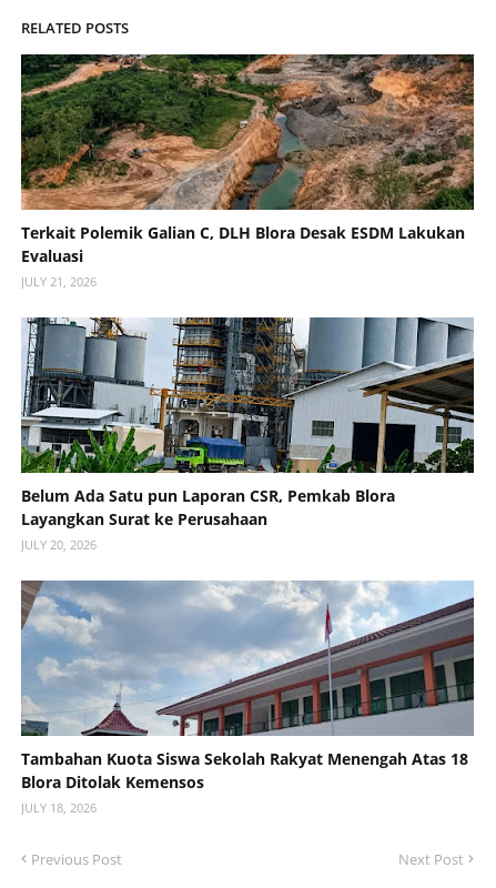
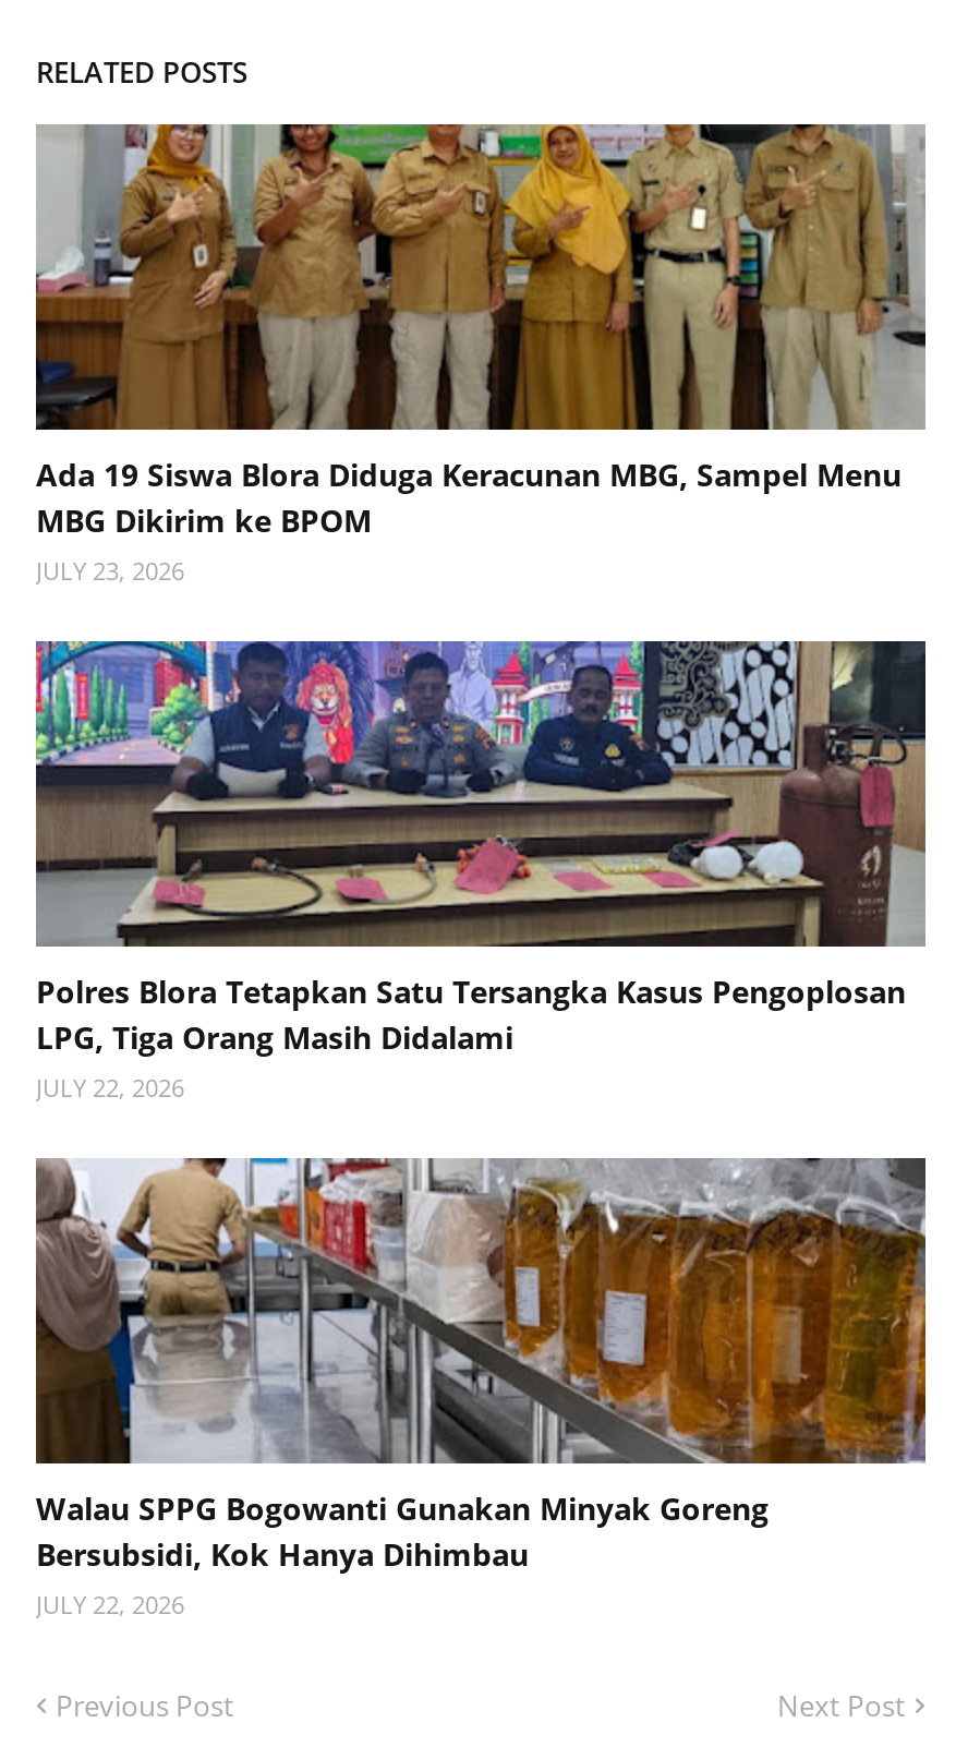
[20,53,475,290] [image] | Terkait Polemik Galian C, DLH Blora Desak ESDM Lakukan | Evaluasi | JULY 21, 2026 -> [34,122,928,586] [image] | Ada 19 Siswa Blora Diduga Keracunan MBG, Sampel Menu | MBG Dikirim ke BPOM | JULY 23, 2026
[21,316,475,553] [image] | Belum Ada Satu pun Laporan CSR, Pemkab Blora | Layangkan Surat ke Perusahaan | JULY 20, 2026 -> [34,639,928,1103] [image] | Polres Blora Tetapkan Satu Tersangka Kasus Pengoplosan | LPG, Tiga Orang Masih Didalami | JULY 22, 2026
[20,579,475,816] [image] | Tambahan Kuota Siswa Sekolah Rakyat Menengah Atas 18 | Blora Ditolak Kemensos | JULY 18, 2026 -> [34,1156,928,1620] [image] | Walau SPPG Bogowanti Gunakan Minyak Goreng | Bersubsidi, Kok Hanya Dihimbau | JULY 22, 2026

